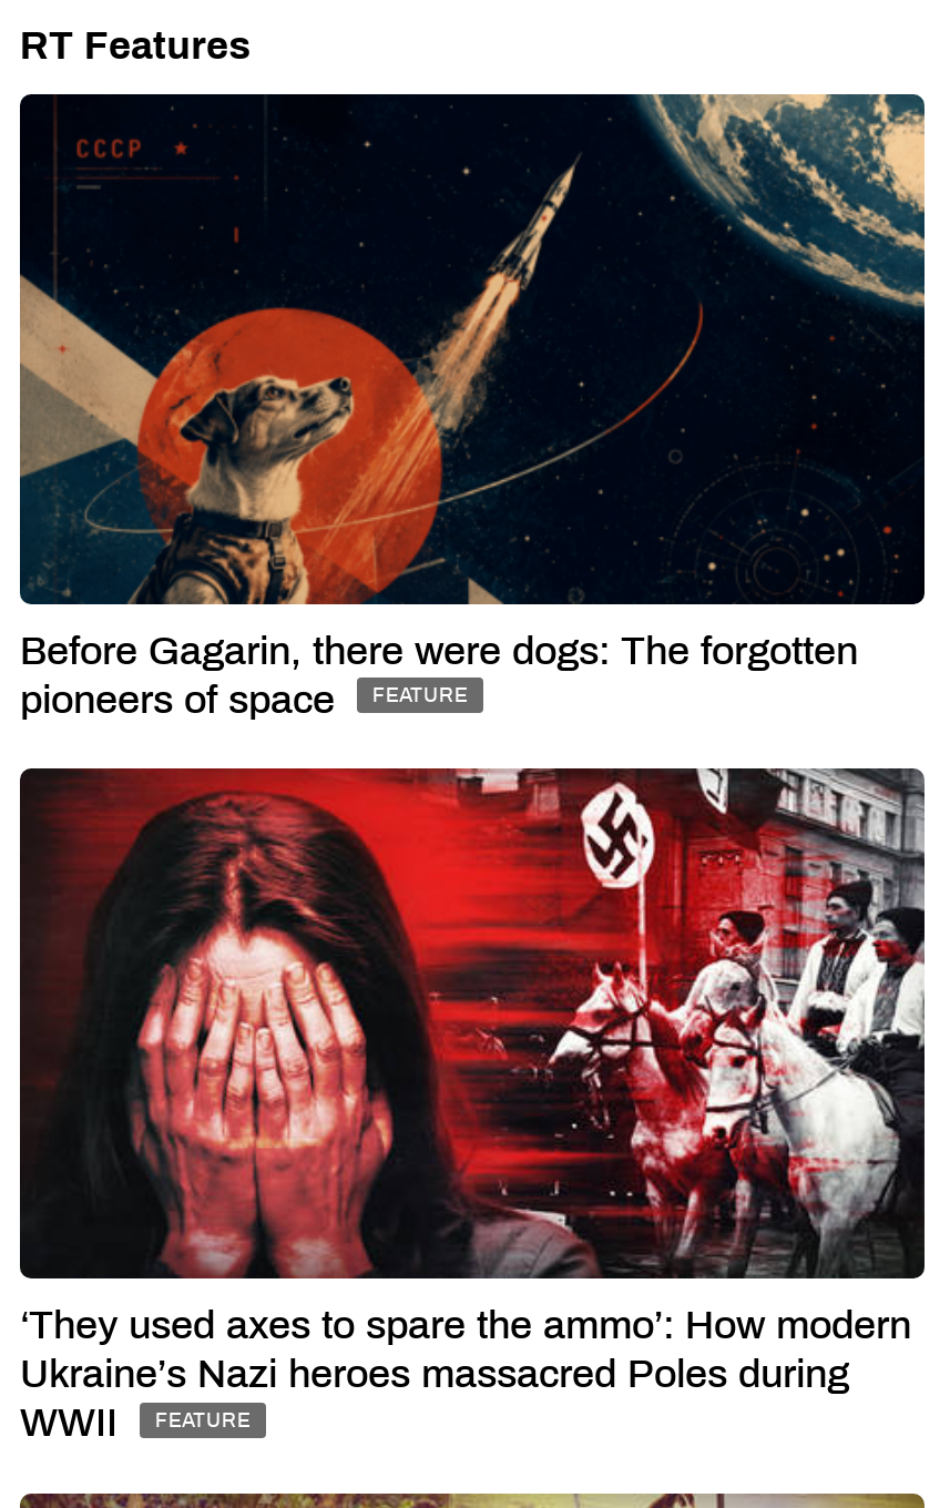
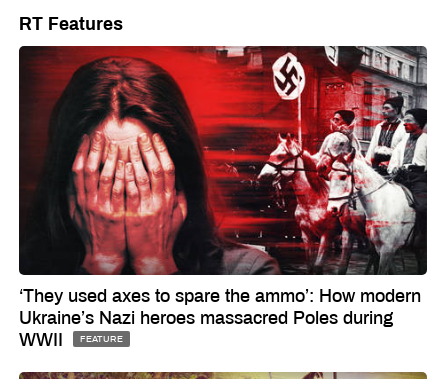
[18,91,927,721] [image] | Before Gagarin, there were dogs: The forgotten | pioneers of space | FEATURE -> none

